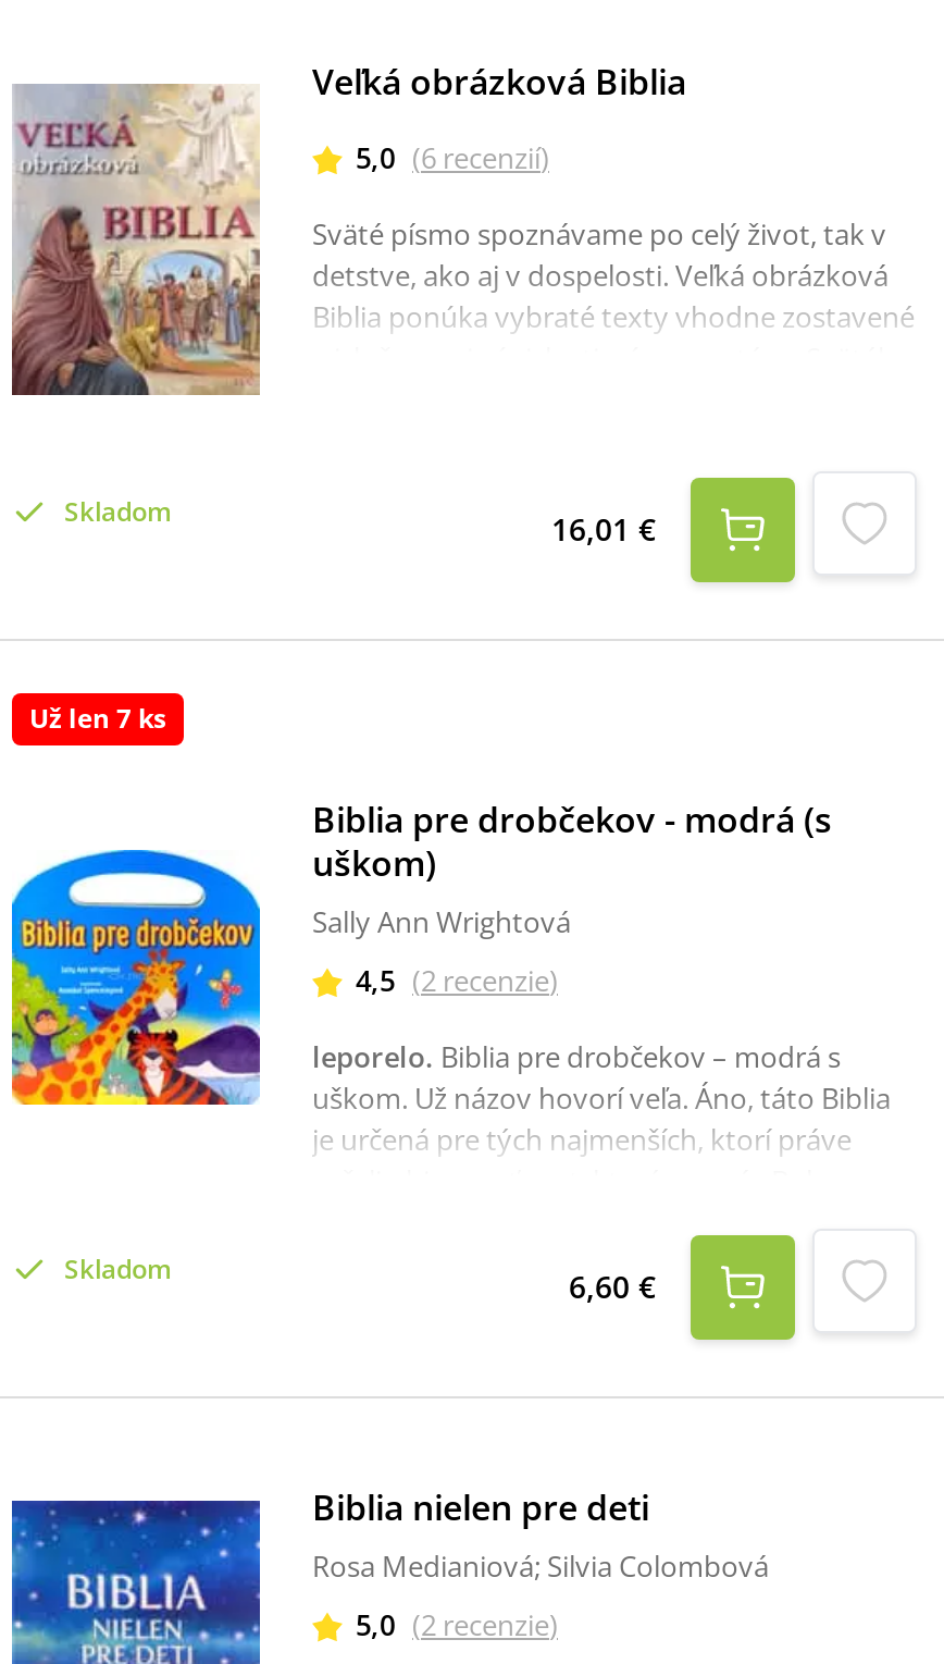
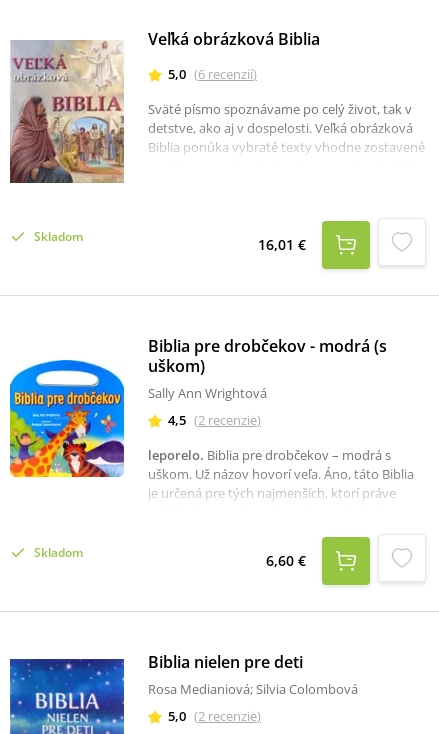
[29,700,166,737] Už len 7 ks -> none

